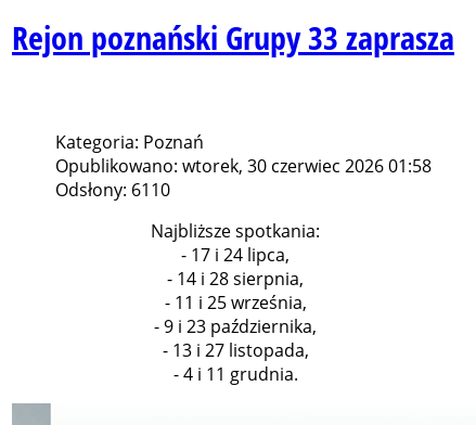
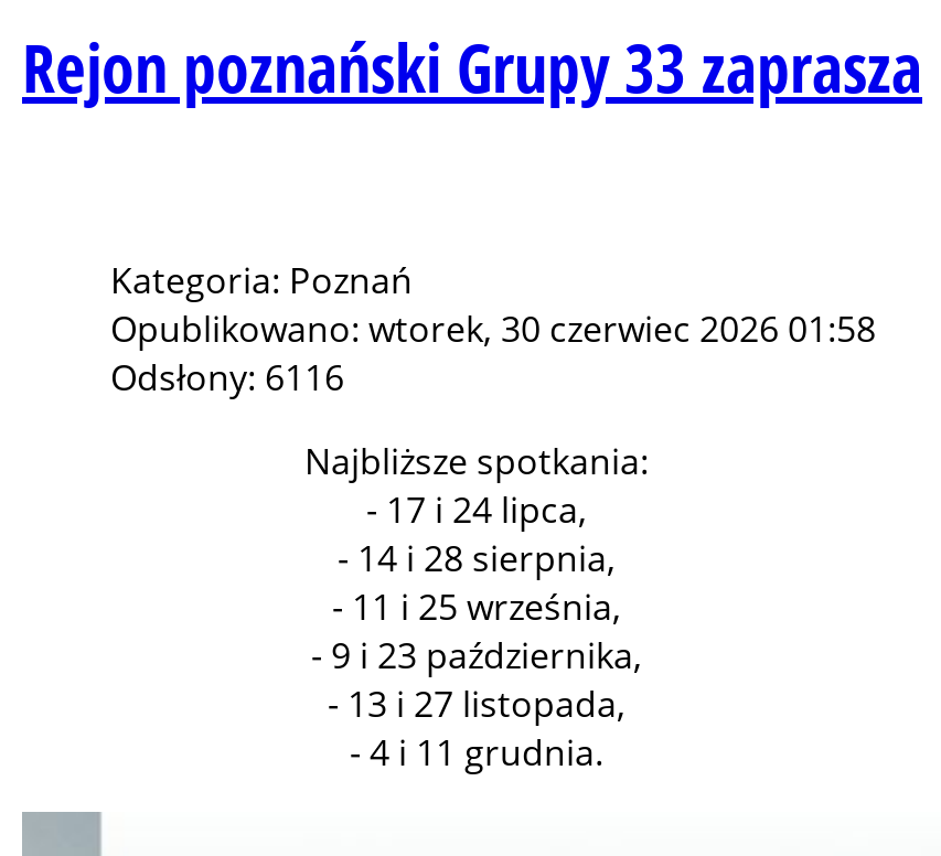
[55,178,170,201] Odsłony: 6110 -> [110,353,344,401] Odsłony: 6116

